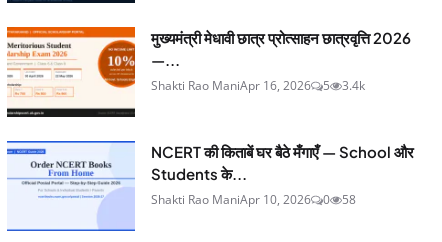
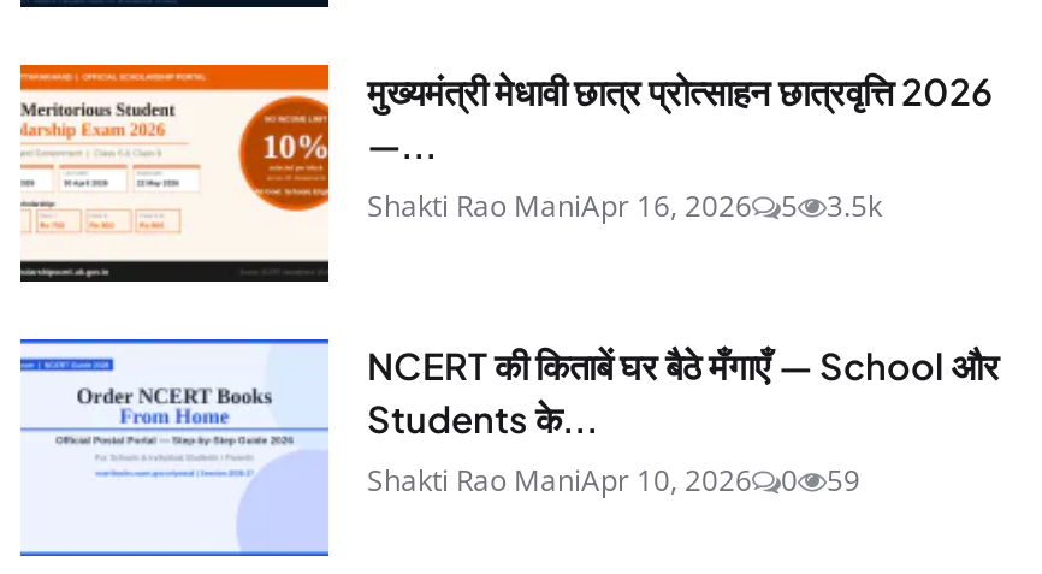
[151,77,365,94] Shakti Rao ManiApr 16, 2026 5 3.4k -> [367,185,882,226] Shakti Rao ManiApr 16, 2026 5 3.5k
[151,191,356,208] Shakti Rao ManiApr 10, 2026 0 58 -> [367,460,860,501] Shakti Rao ManiApr 10, 2026 0 59

